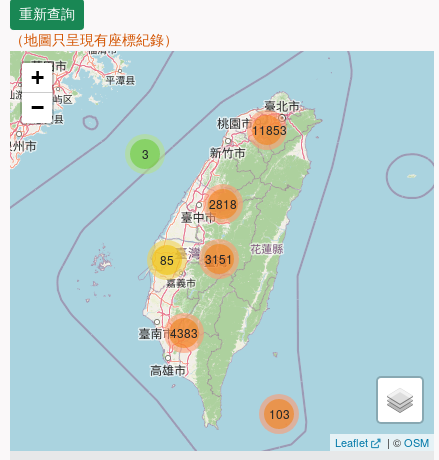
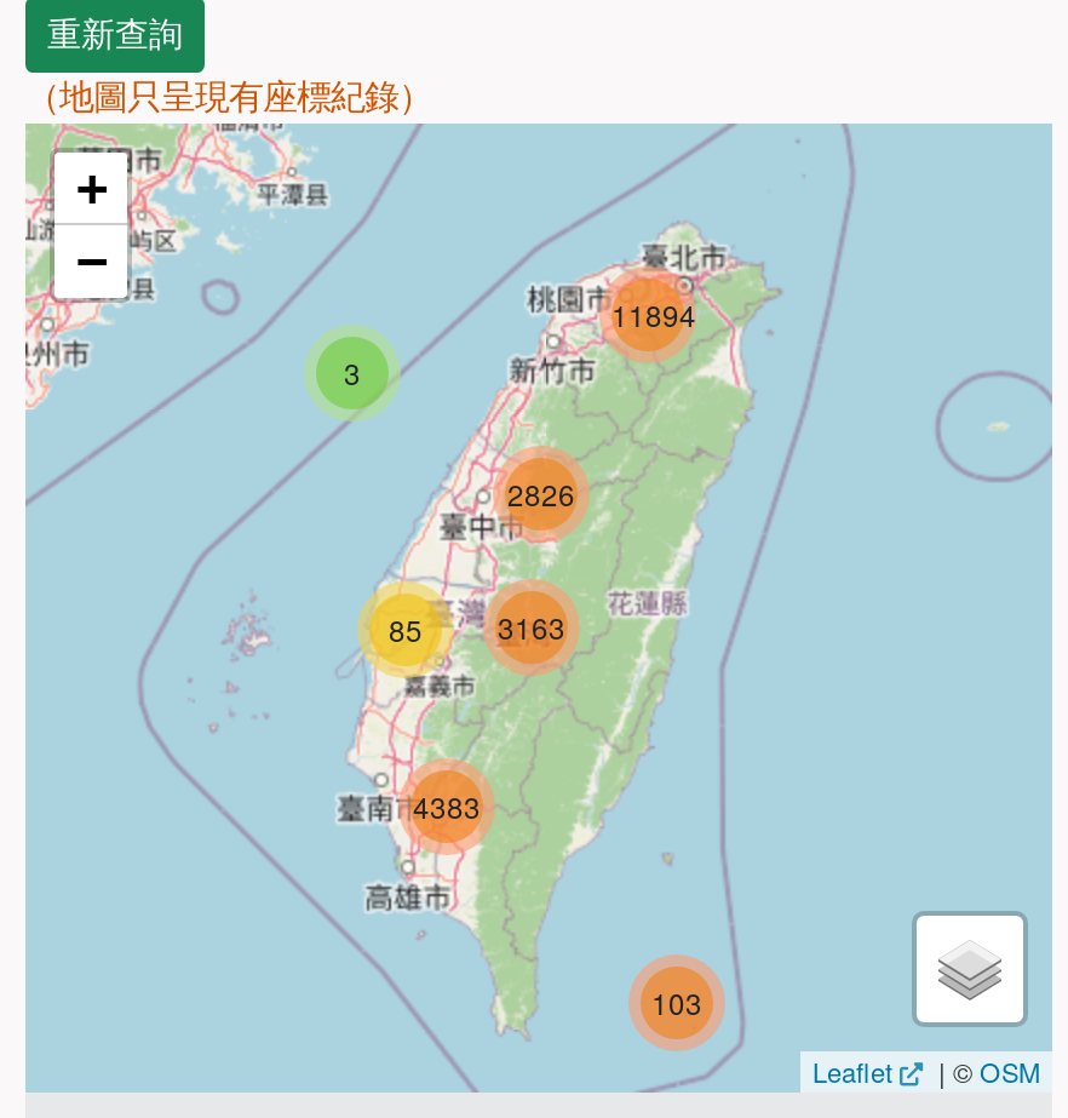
[252,121,287,138] 11853 -> [611,294,696,335] 11894
[209,195,237,212] 2818 -> [507,473,575,515] 2826
[160,250,233,268] 85 3151 -> [389,607,565,650] 85 3163

